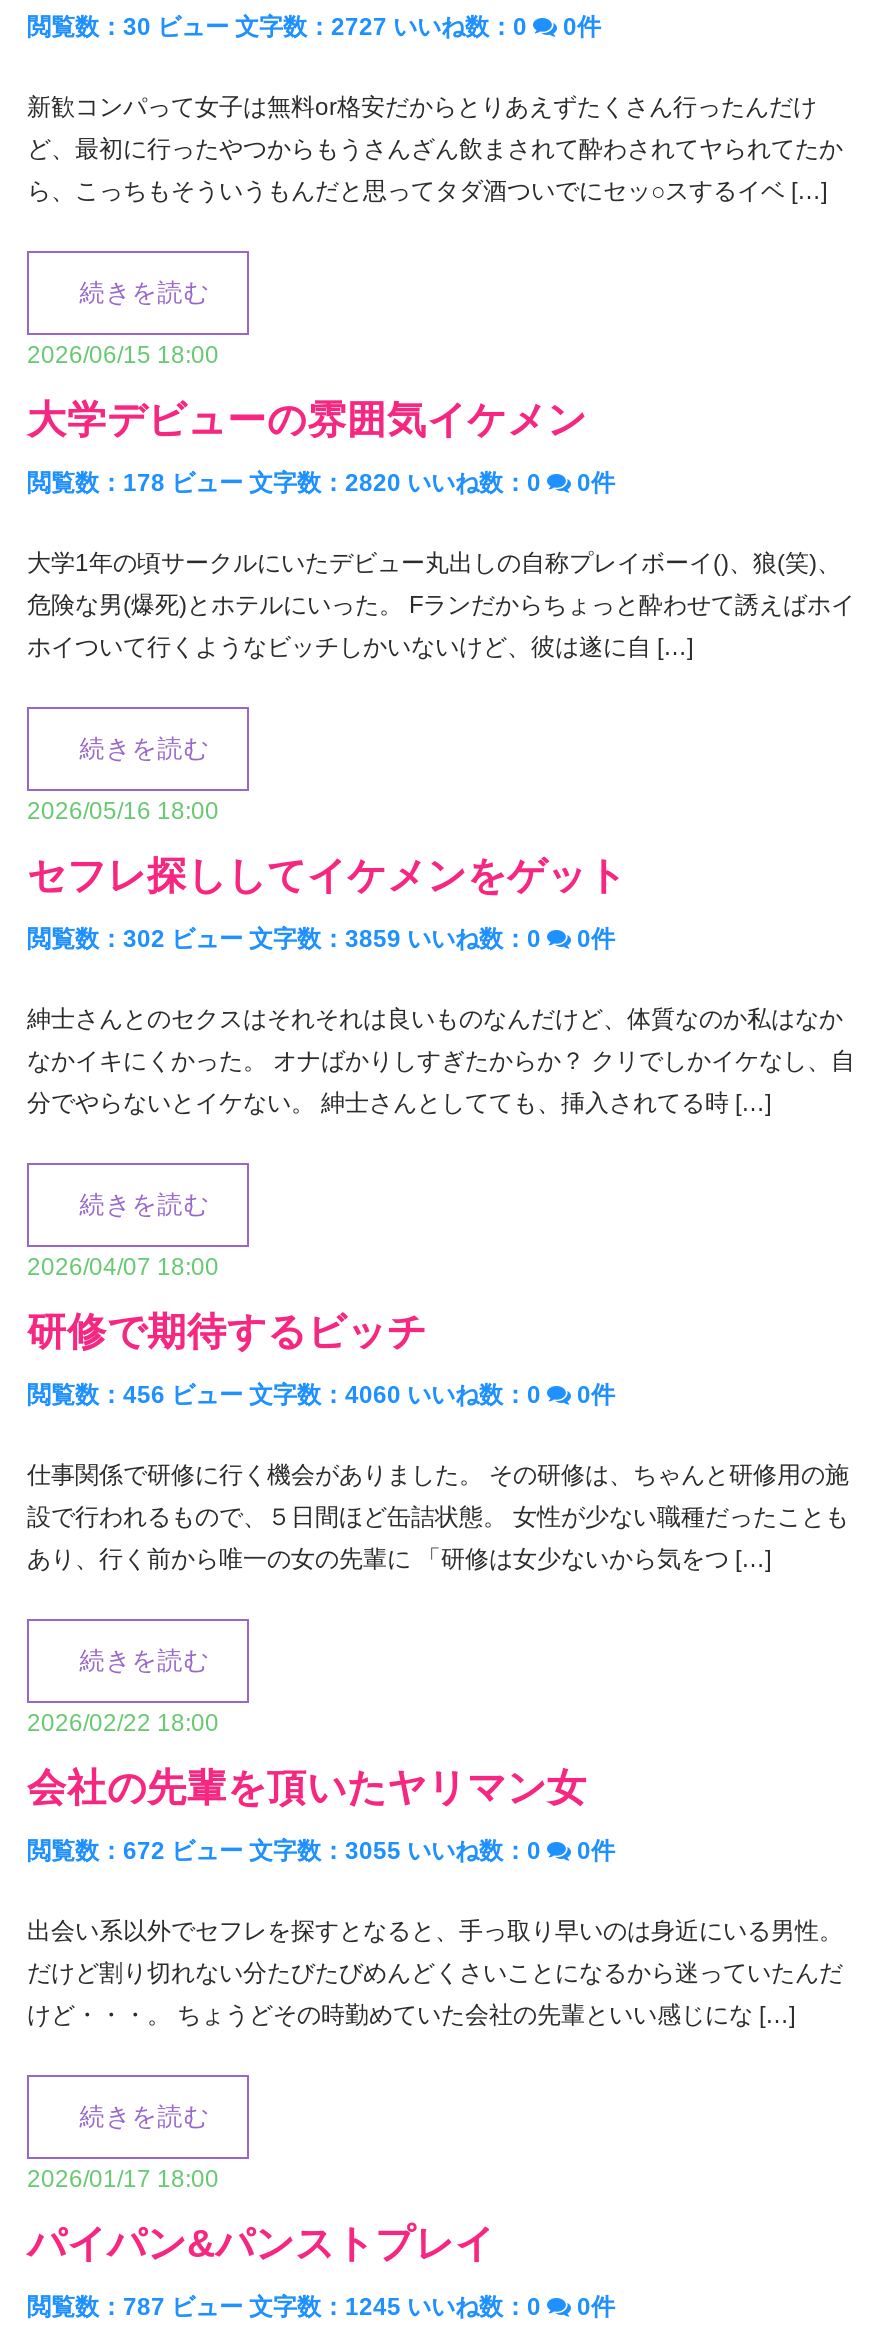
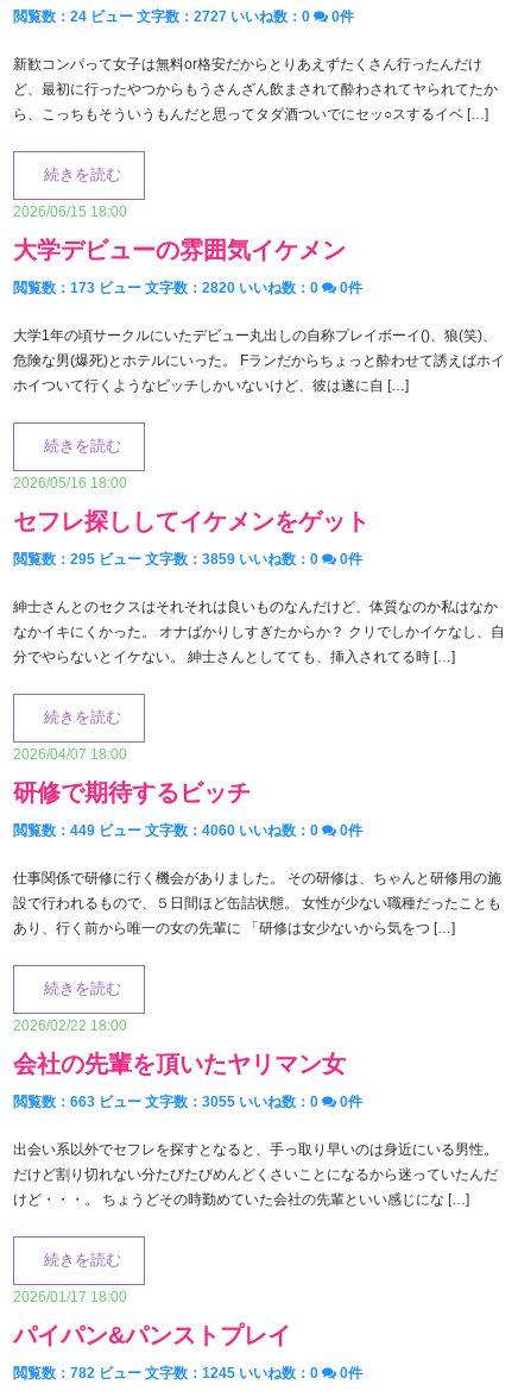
[27,13,527,41] 閲覧数：30 ビュー 文字数：2727 いいね数：0 -> [13,9,310,25] 閲覧数：24 ビュー 文字数：2727 いいね数：0
[27,469,541,497] 閲覧数：178 ビュー 文字数：2820 いいね数：0 -> [13,280,318,297] 閲覧数：173 ビュー 文字数：2820 いいね数：0
[27,925,541,953] 閲覧数：302 ビュー 文字数：3859 いいね数：0 -> [13,551,318,568] 閲覧数：295 ビュー 文字数：3859 いいね数：0
[27,1381,541,1409] 閲覧数：456 ビュー 文字数：4060 いいね数：0 -> [13,822,318,839] 閲覧数：449 ビュー 文字数：4060 いいね数：0
[27,1837,541,1865] 閲覧数：672 ビュー 文字数：3055 いいね数：0 -> [13,1094,318,1110] 閲覧数：663 ビュー 文字数：3055 いいね数：0
[27,2293,541,2321] 閲覧数：787 ビュー 文字数：1245 いいね数：0 -> [13,1365,318,1382] 閲覧数：782 ビュー 文字数：1245 いいね数：0

